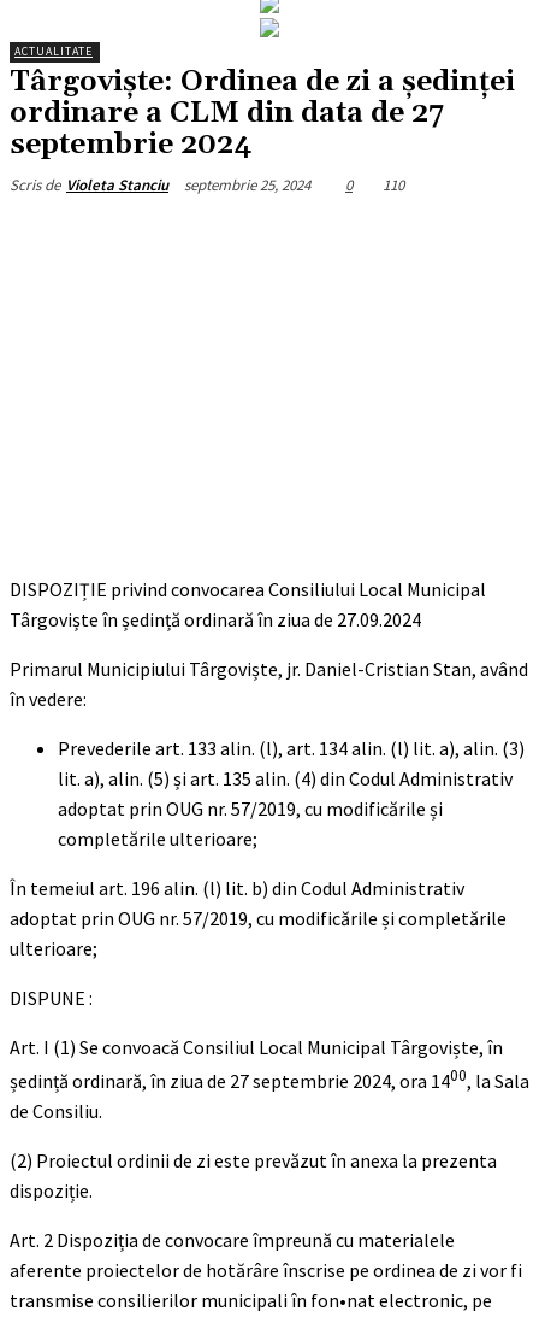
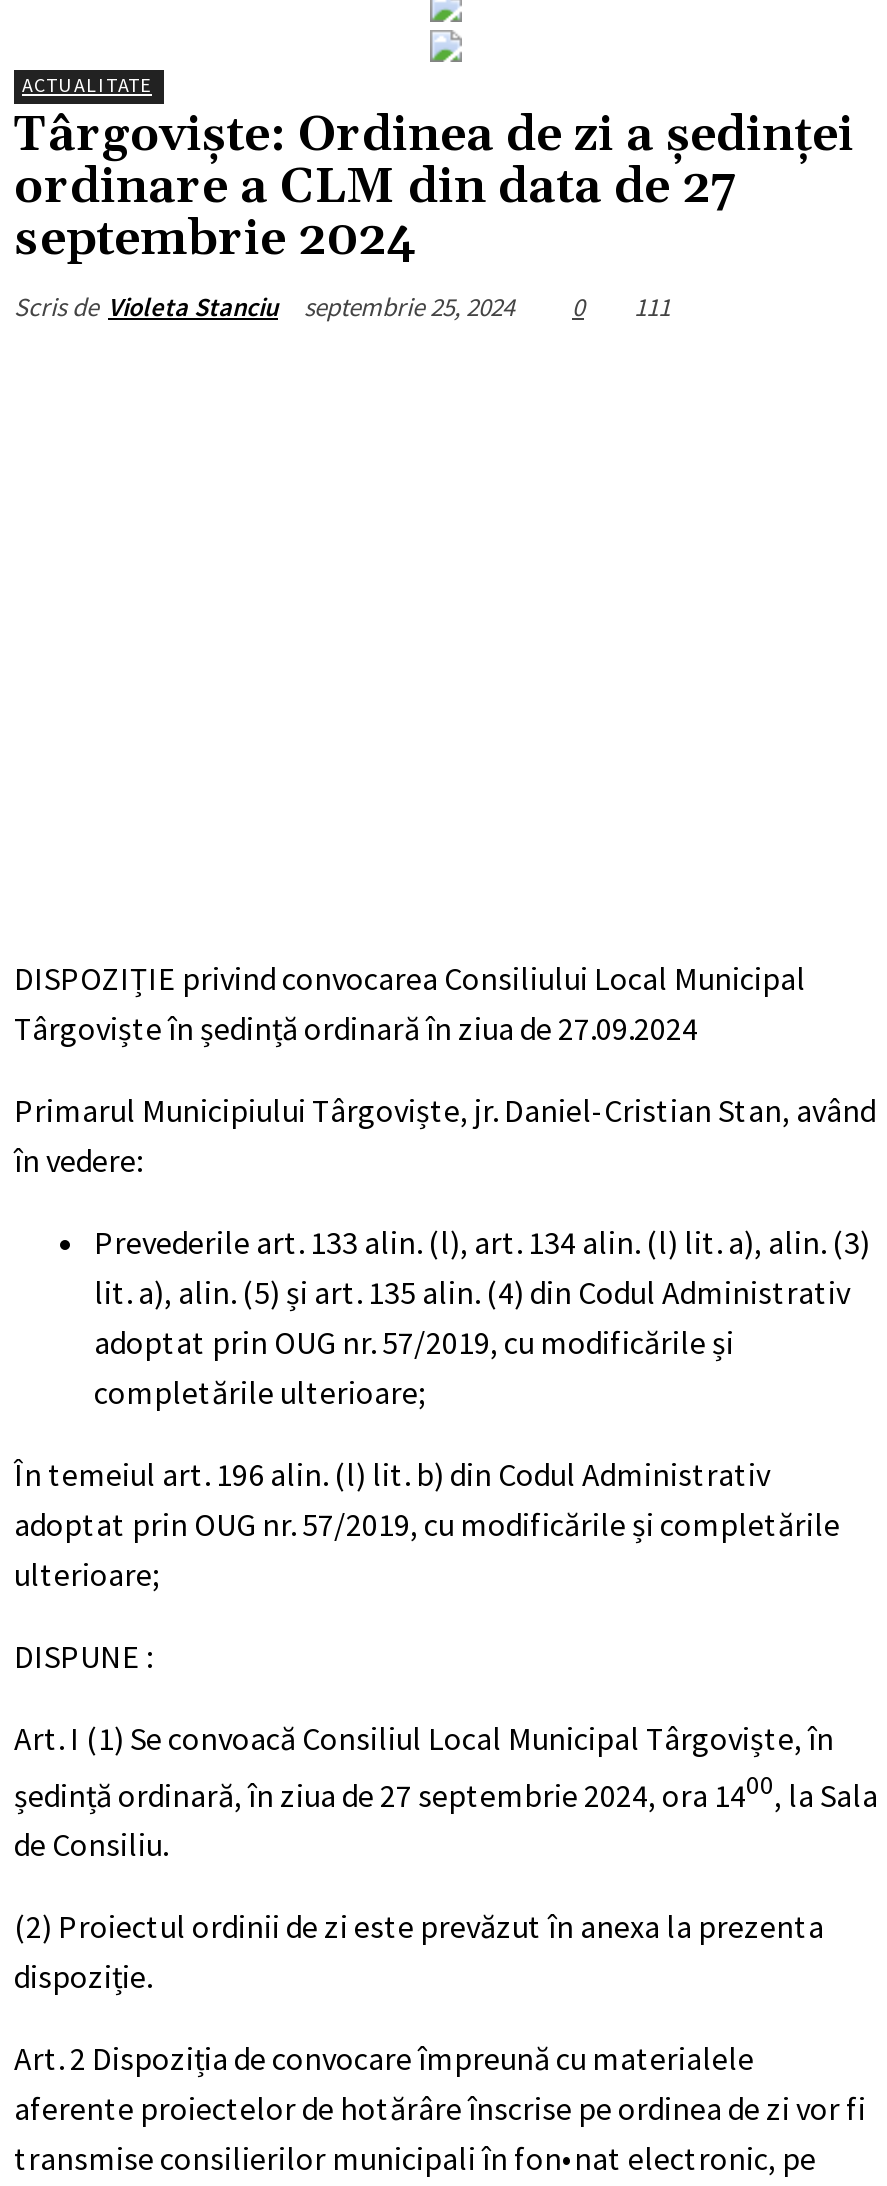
[10,174,404,195] Scris de Violeta Stanciu septembrie 25, 2024 0 110 -> [14,290,670,324] Scris de Violeta Stanciu septembrie 25, 2024 0 111

